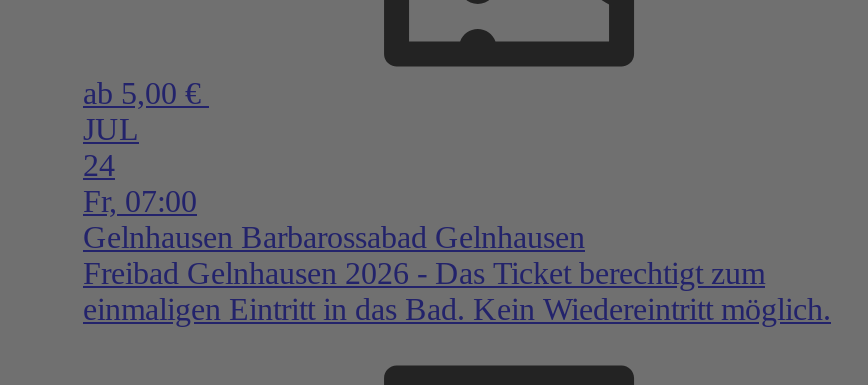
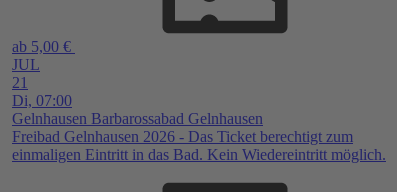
[83,148,197,218] 24 | Fr, 07:00 -> [12,74,72,109] 21 | Di, 07:00

